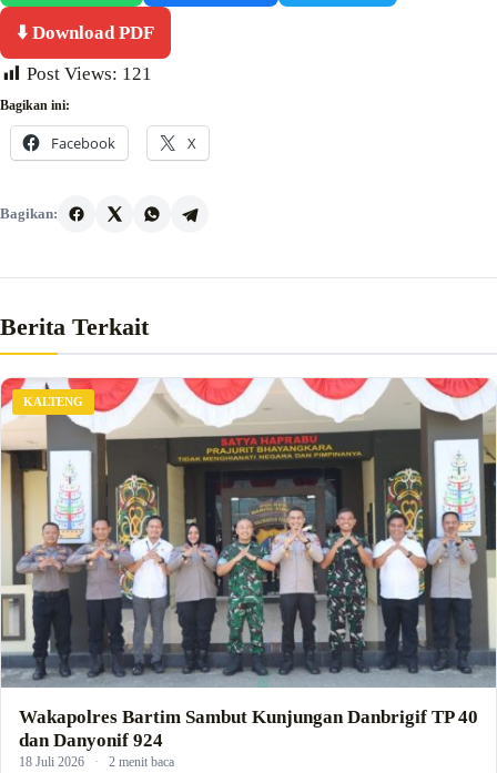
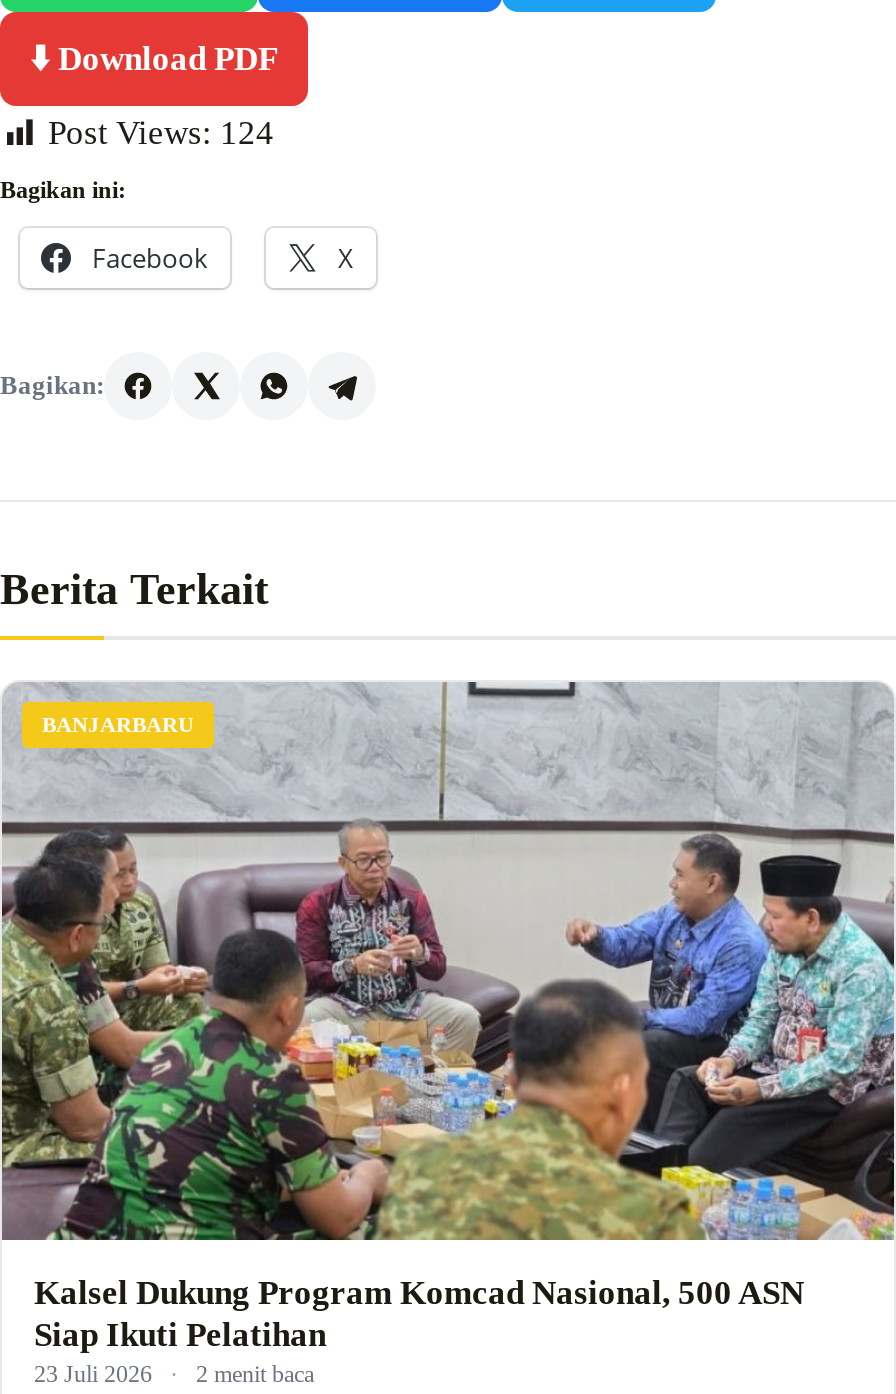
[27,63,152,84] Post Views: 121 -> [48,114,274,152] Post Views: 124
[3,377,494,689] [image] | KALTENG -> [6,680,890,1242] [image] | BANJARBARU
[19,706,478,769] Wakapolres Bartim Sambut Kunjungan Danbrigif TP 40 | dan Danyonif 924 | 18 Juli 2026 -> [34,1274,804,1388] Kalsel Dukung Program Komcad Nasional, 500 ASN | Siap Ikuti Pelatihan | 23 Juli 2026

